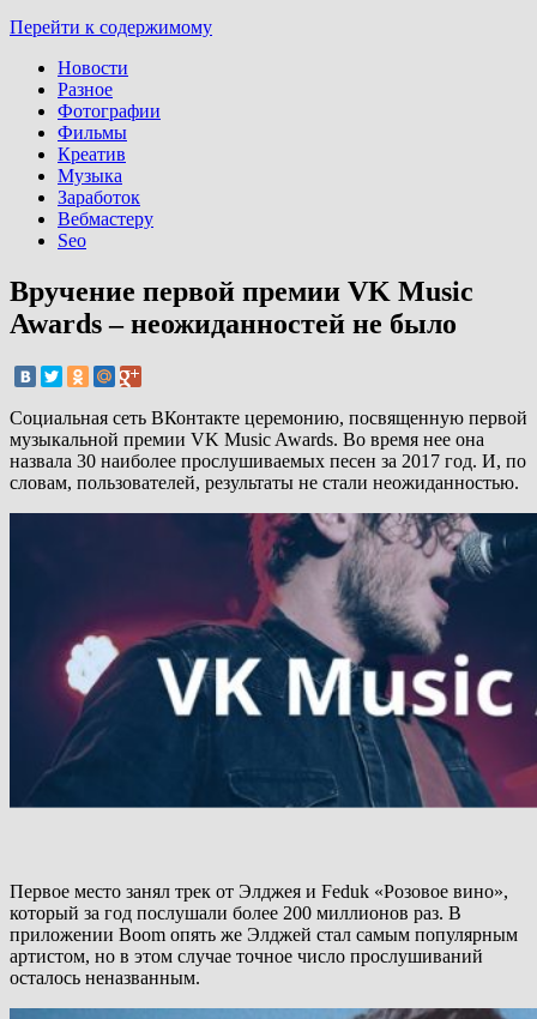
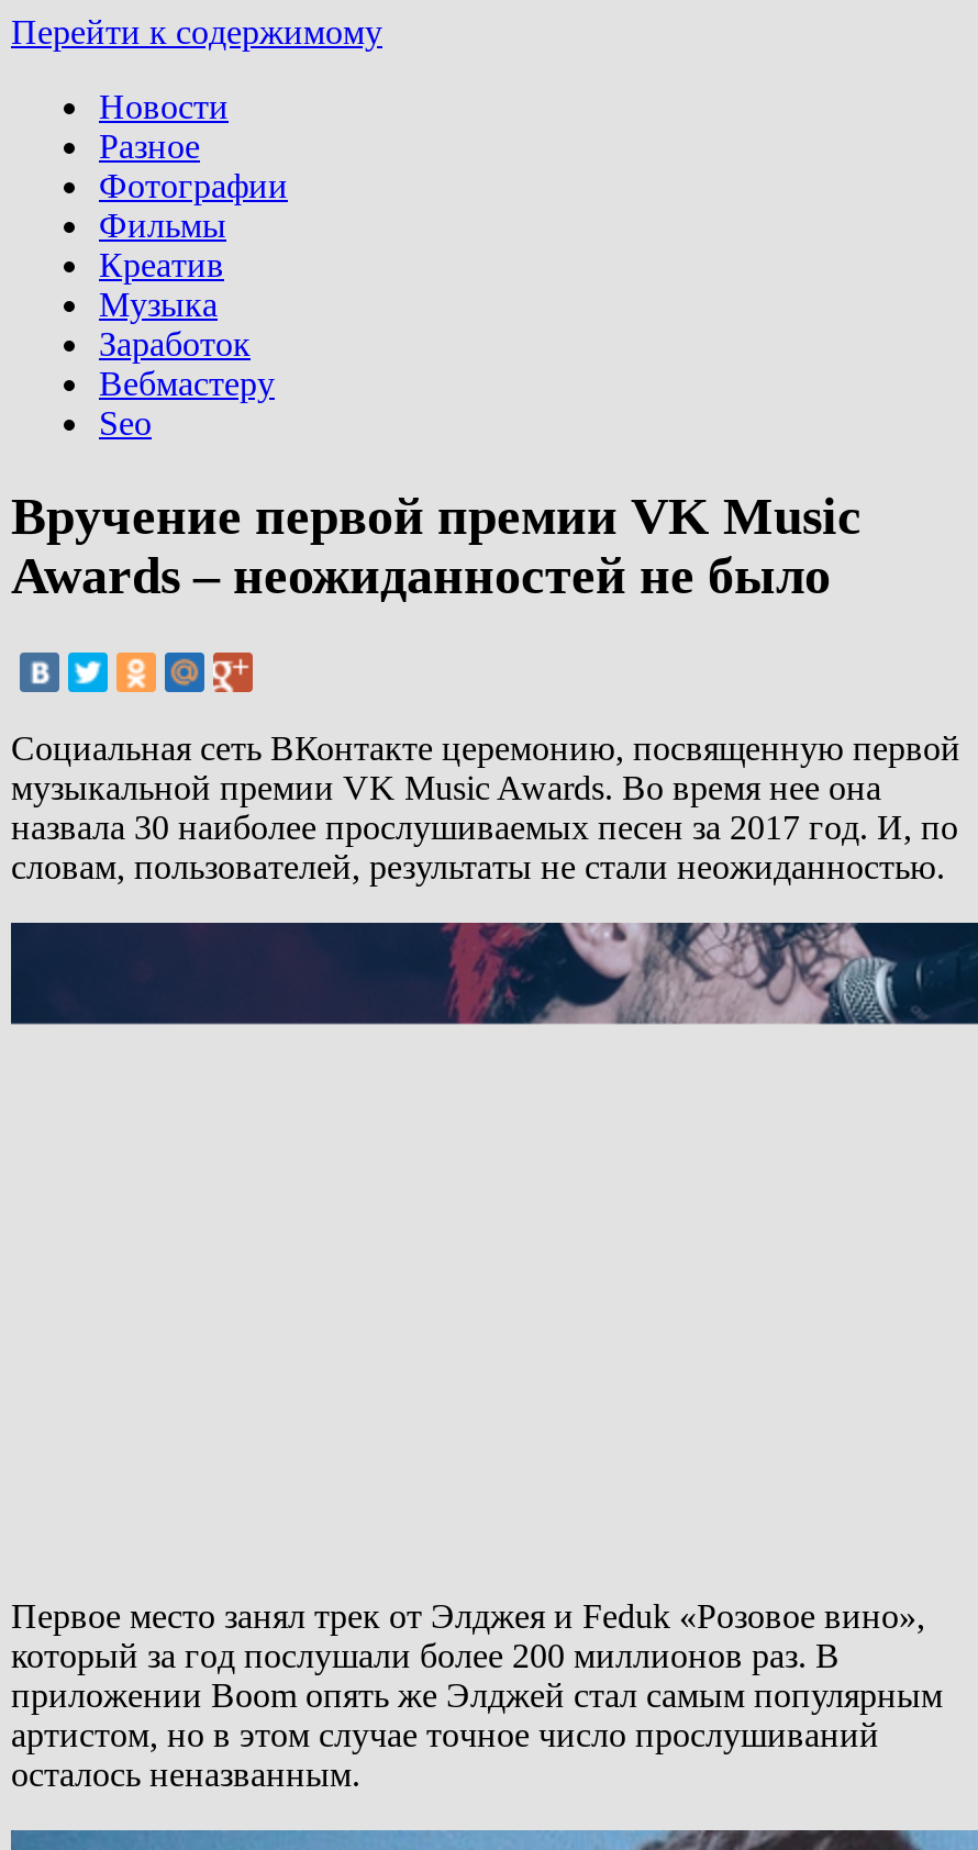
[8,568,533,809] [image] -> none

